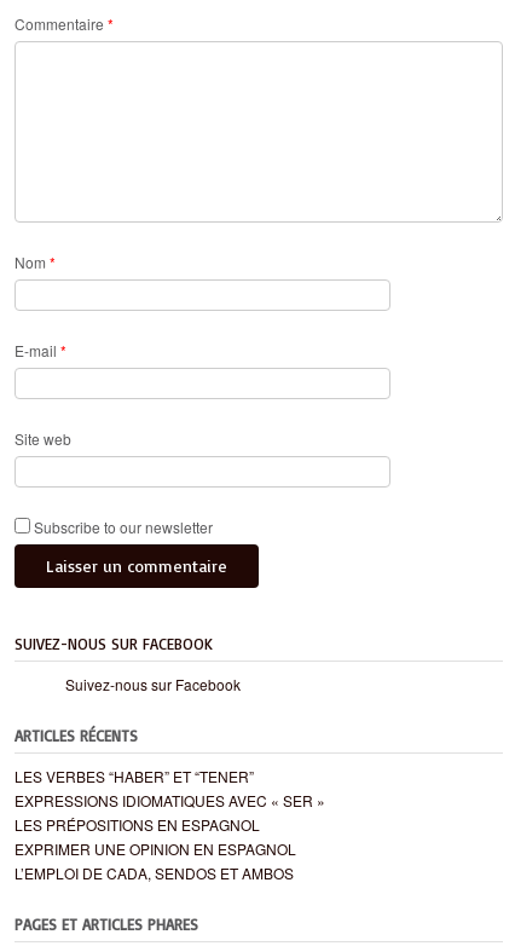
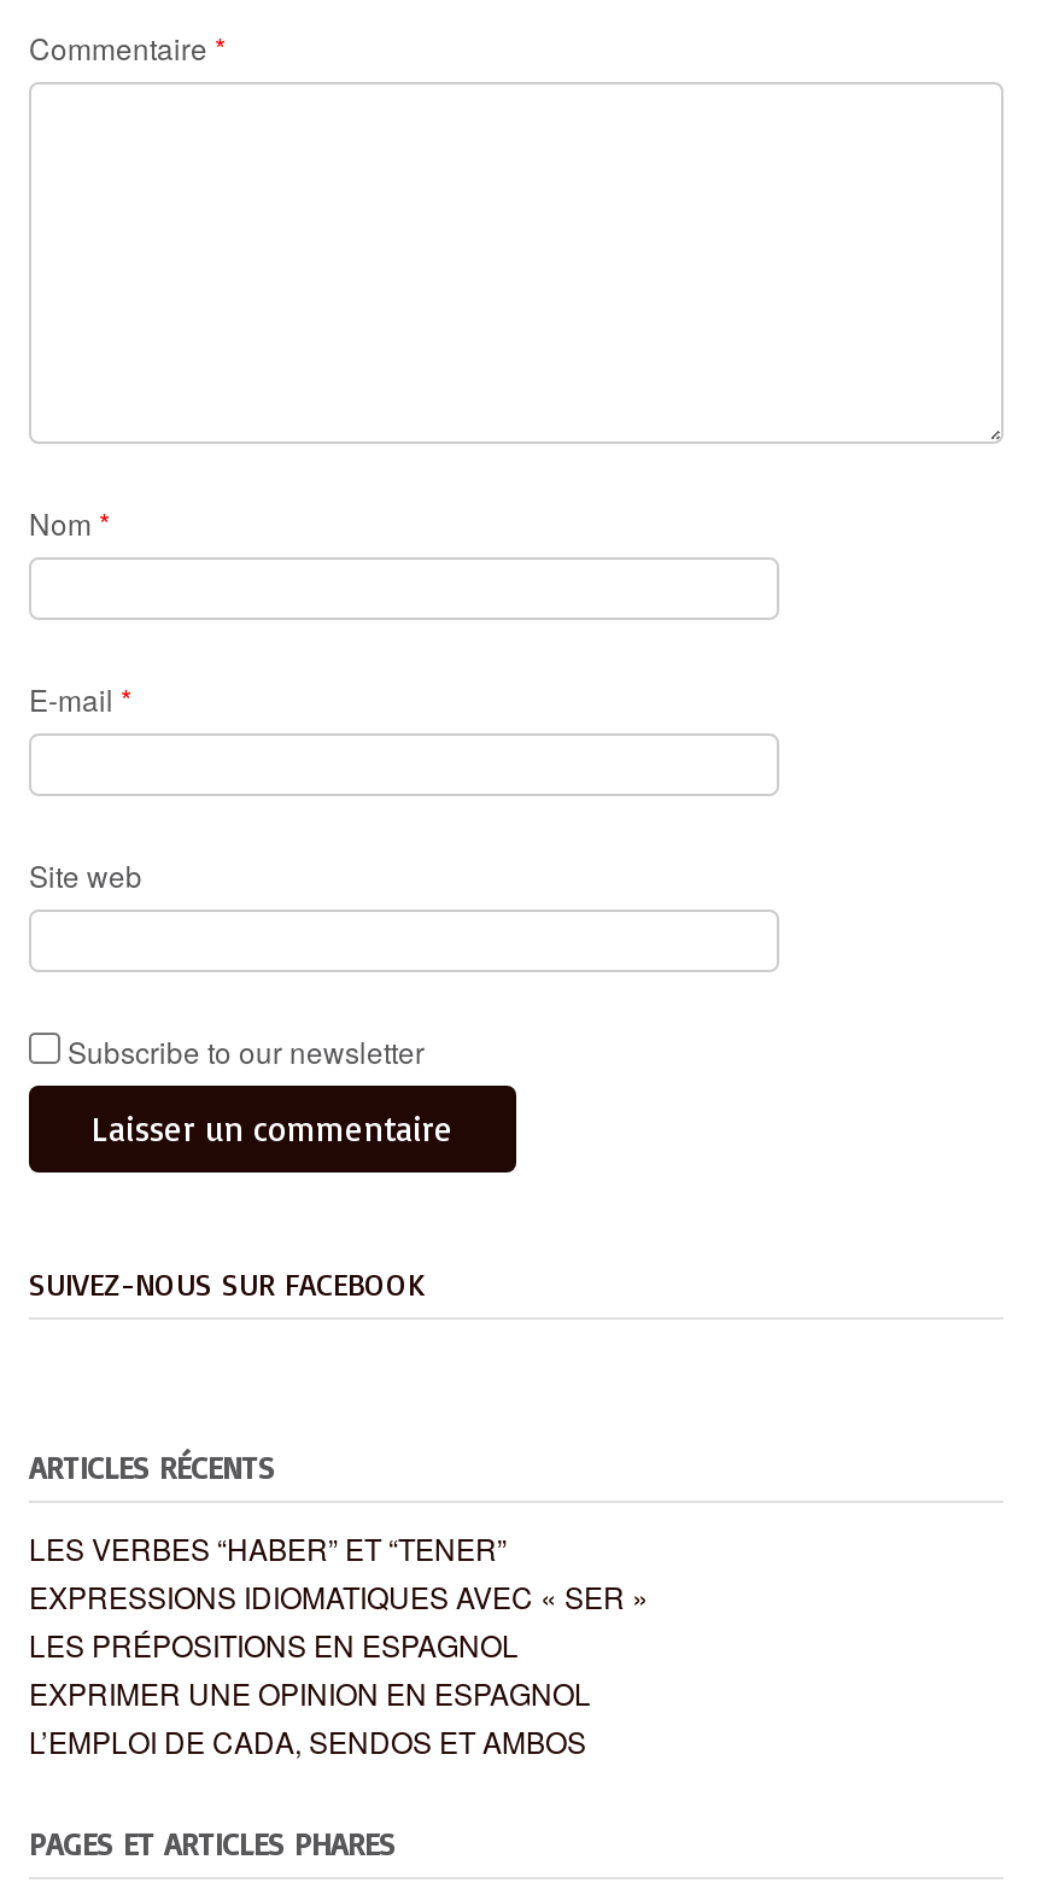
[65,674,241,695] Suivez-nous sur Facebook -> none

